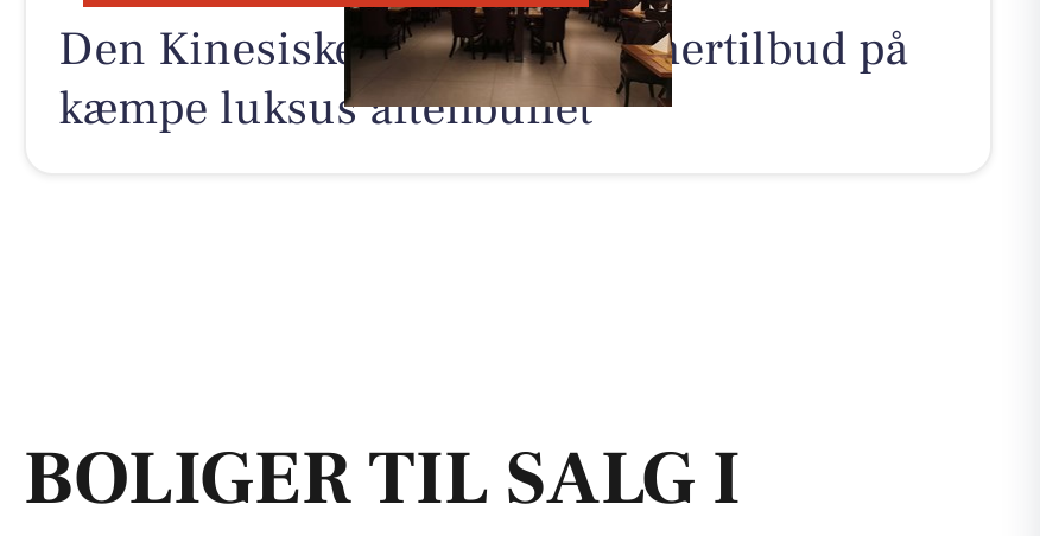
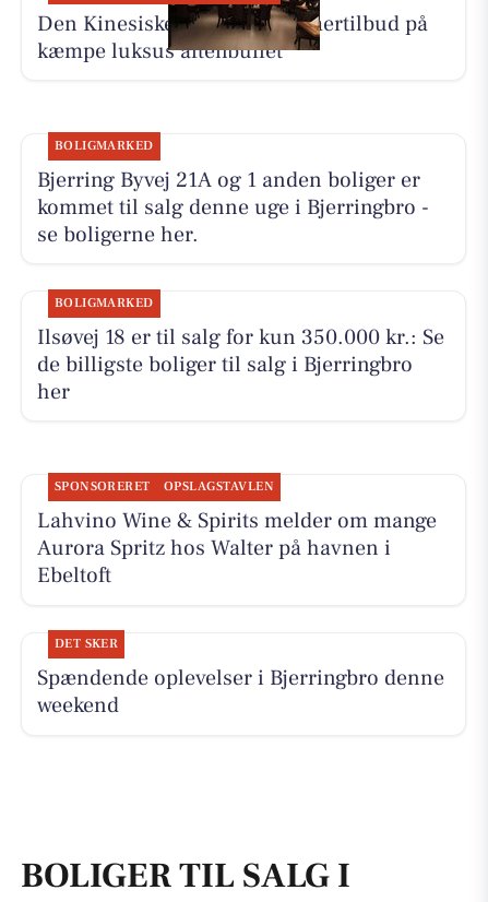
none -> [37,137,444,406] BOLIGMARKED | Bjerring Byvej 21A og 1 anden boliger er | kommet til salg denne uge i Bjerringbro - | se boligerne her. | BOLIGMARKED | Ilsøvej 18 er til salg for kun 350.000 kr.: Se | de billigste boliger til salg i Bjerringbro | her
none -> [37,478,444,720] SPONSORERET | OPSLAGSTAVLEN | Lahvino Wine & Spirits melder om mange | Aurora Spritz hos Walter på havnen i | Ebeltoft | DET SKER | Spændende oplevelser i Bjerringbro denne | weekend

